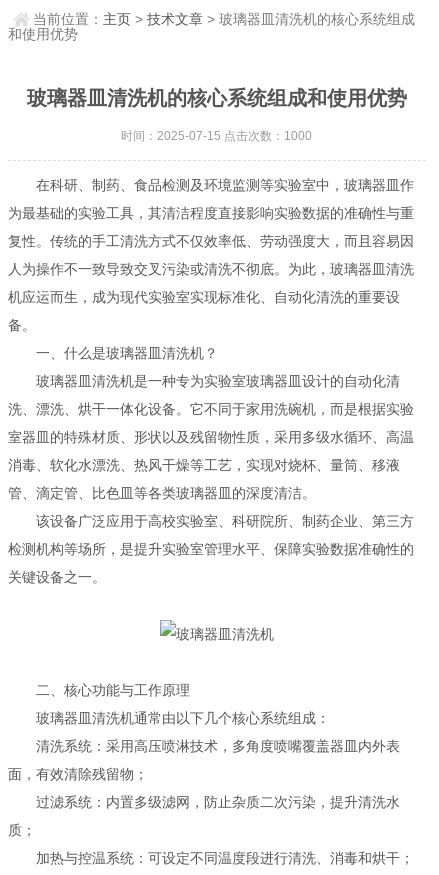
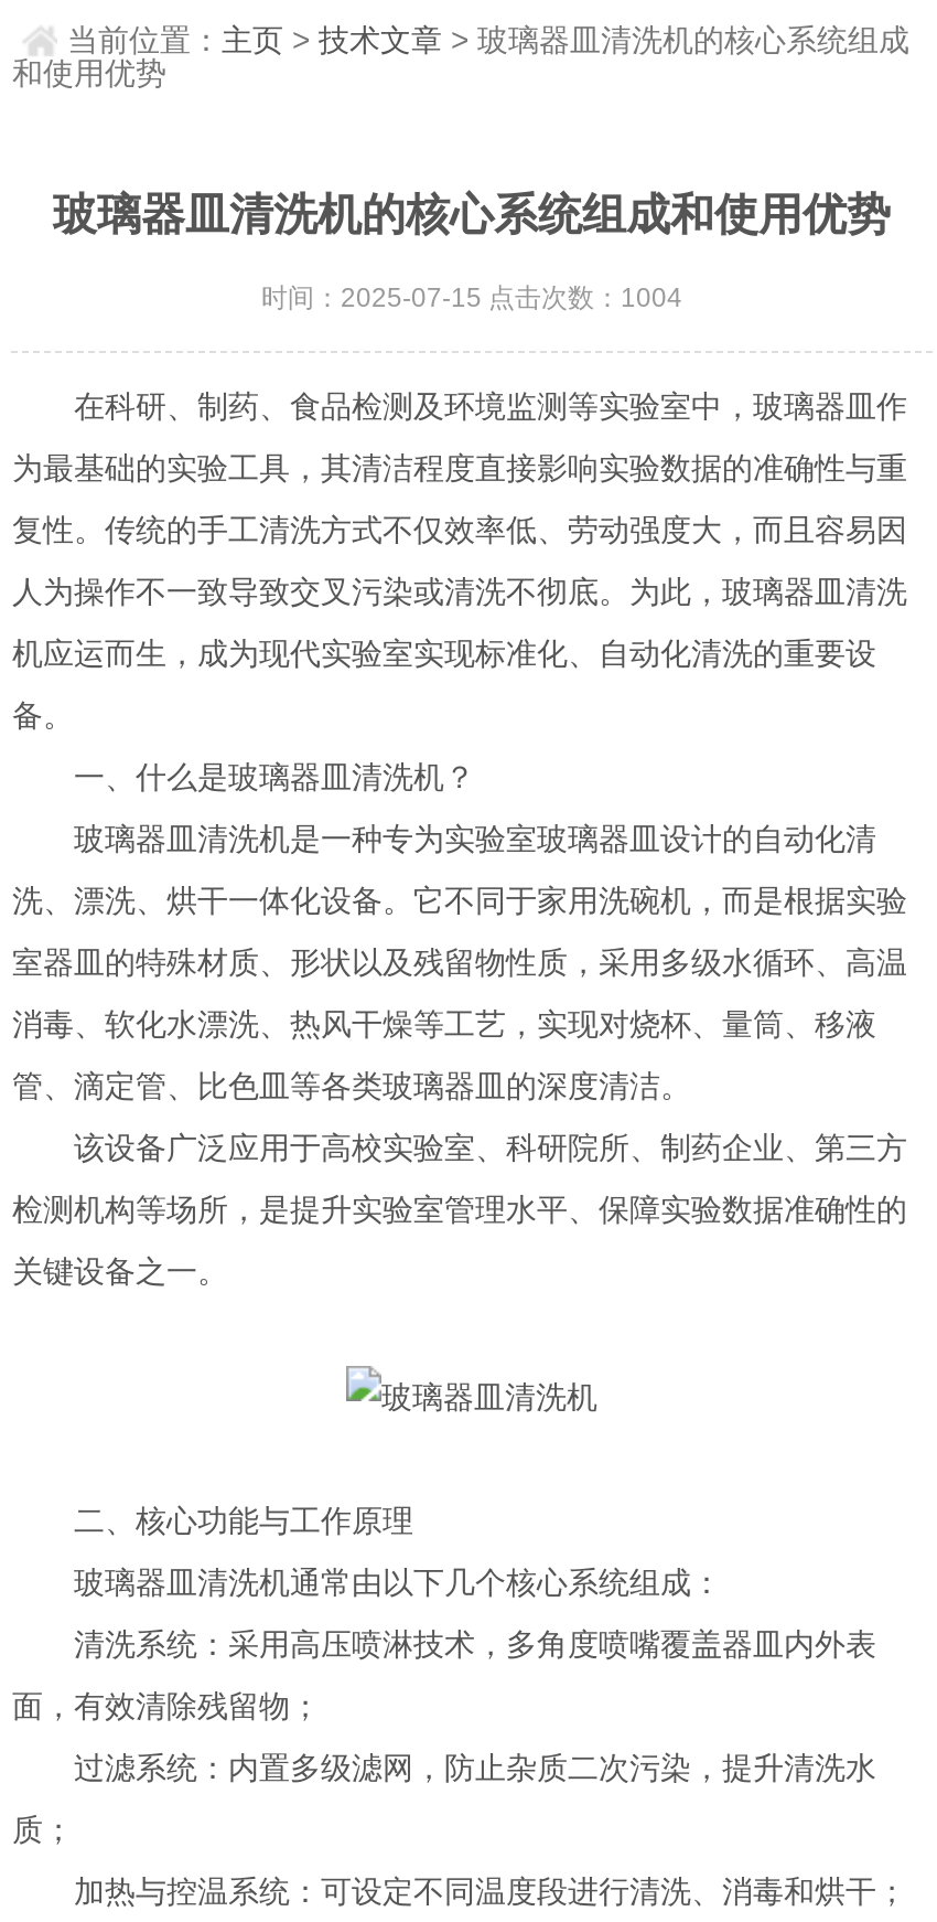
[121,129,312,143] 时间：2025-07-15 点击次数：1000 -> [261,283,682,314] 时间：2025-07-15 点击次数：1004

